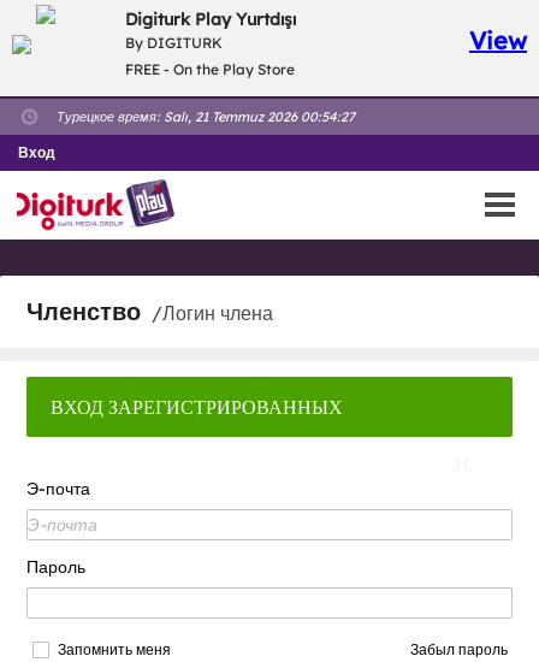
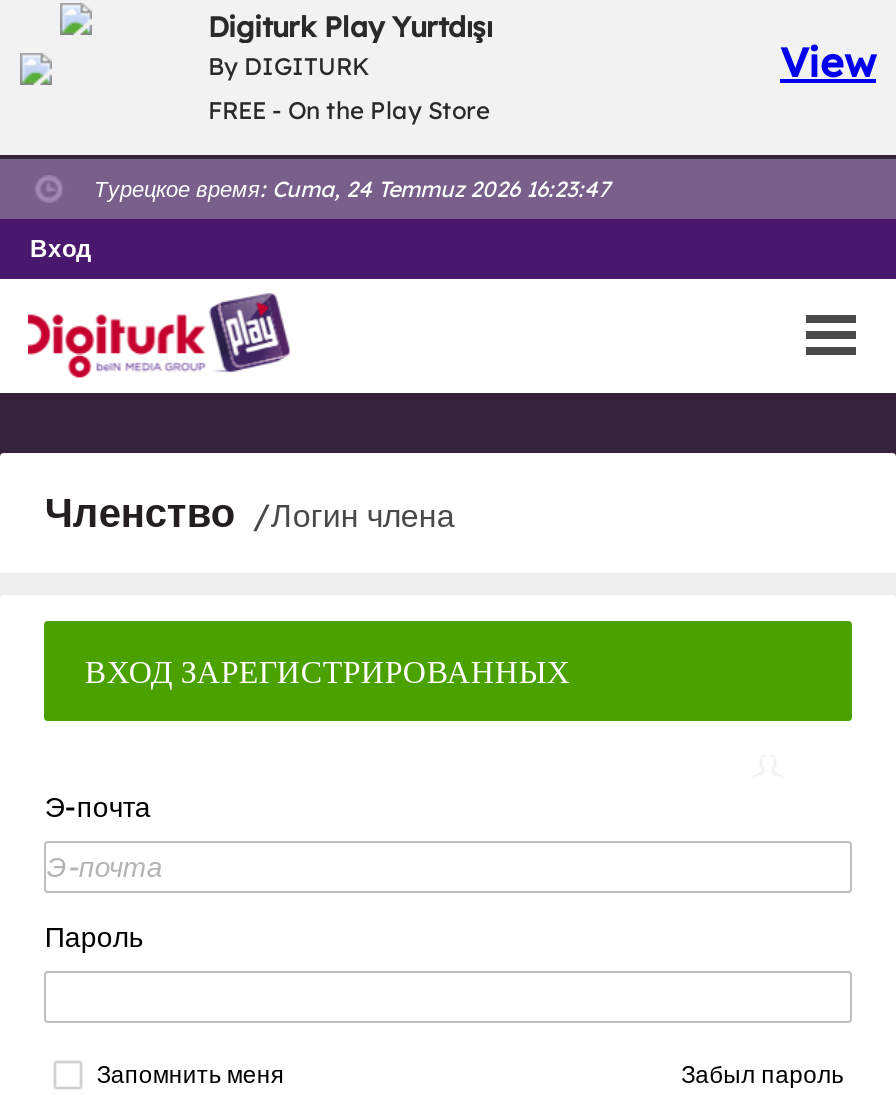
[57,108,355,125] Турецкое время: Salı, 21 Temmuz 2026 00:54:27 -> [94,175,610,203] Турецкое время: Cuma, 24 Temmuz 2026 16:23:47

